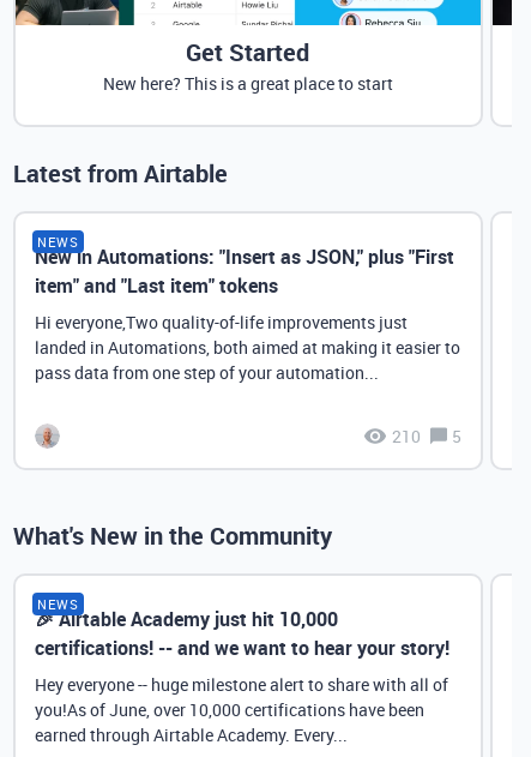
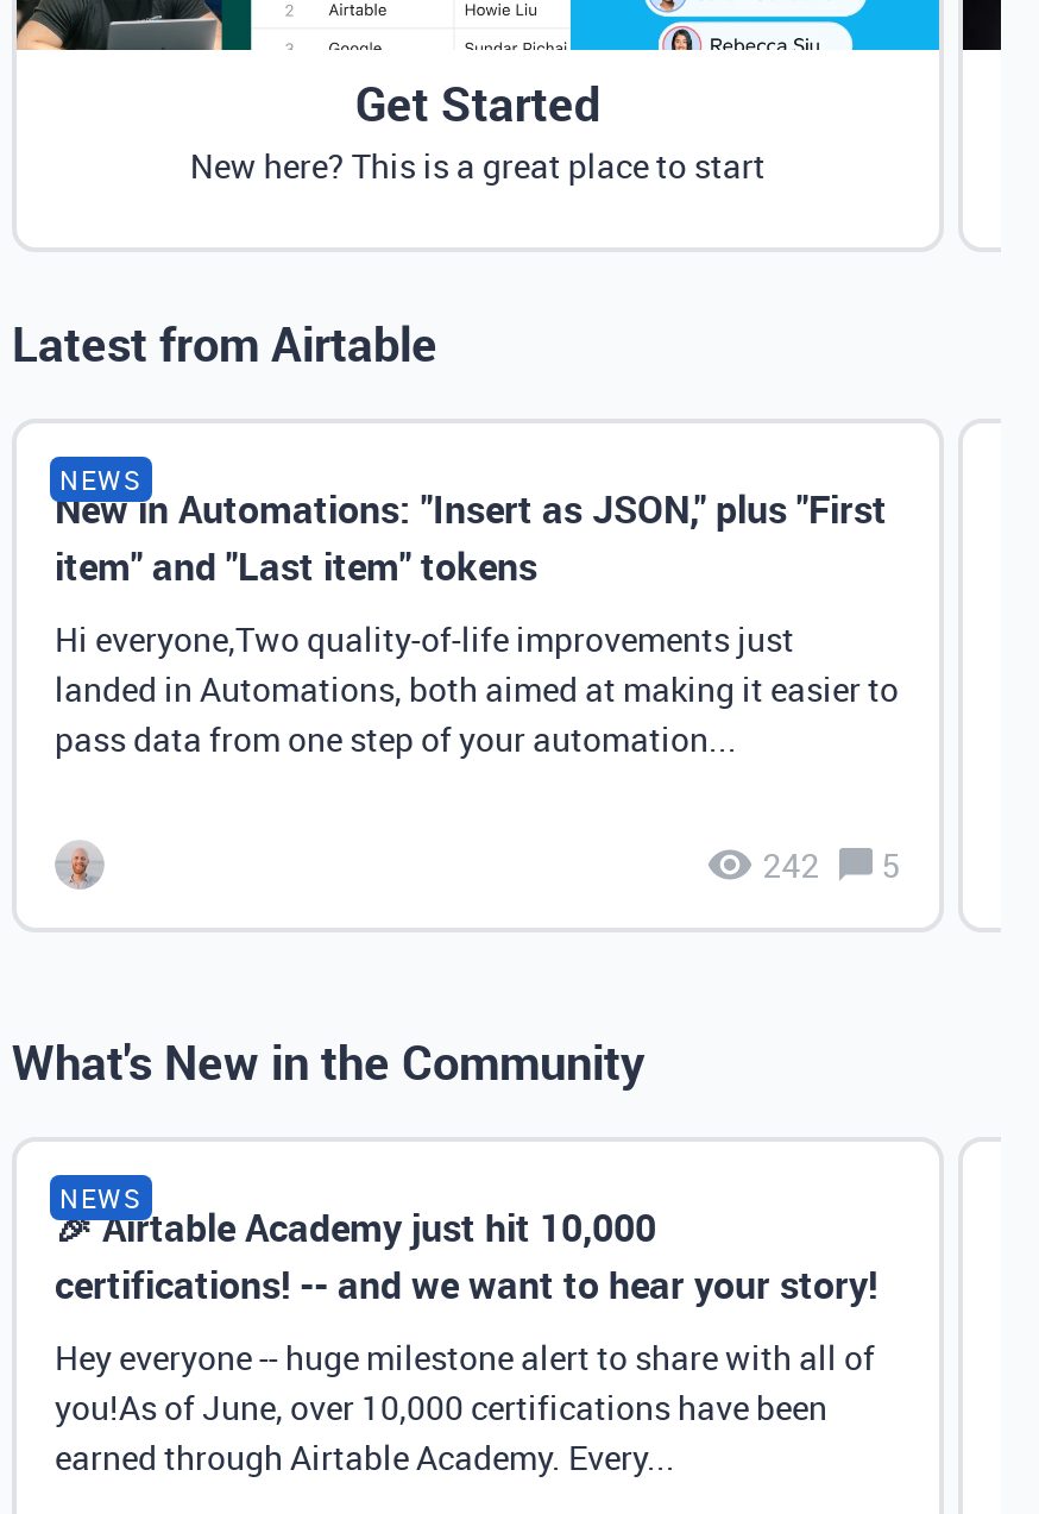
[392,425,461,447] 210 5 -> [763,842,901,887] 242 5

